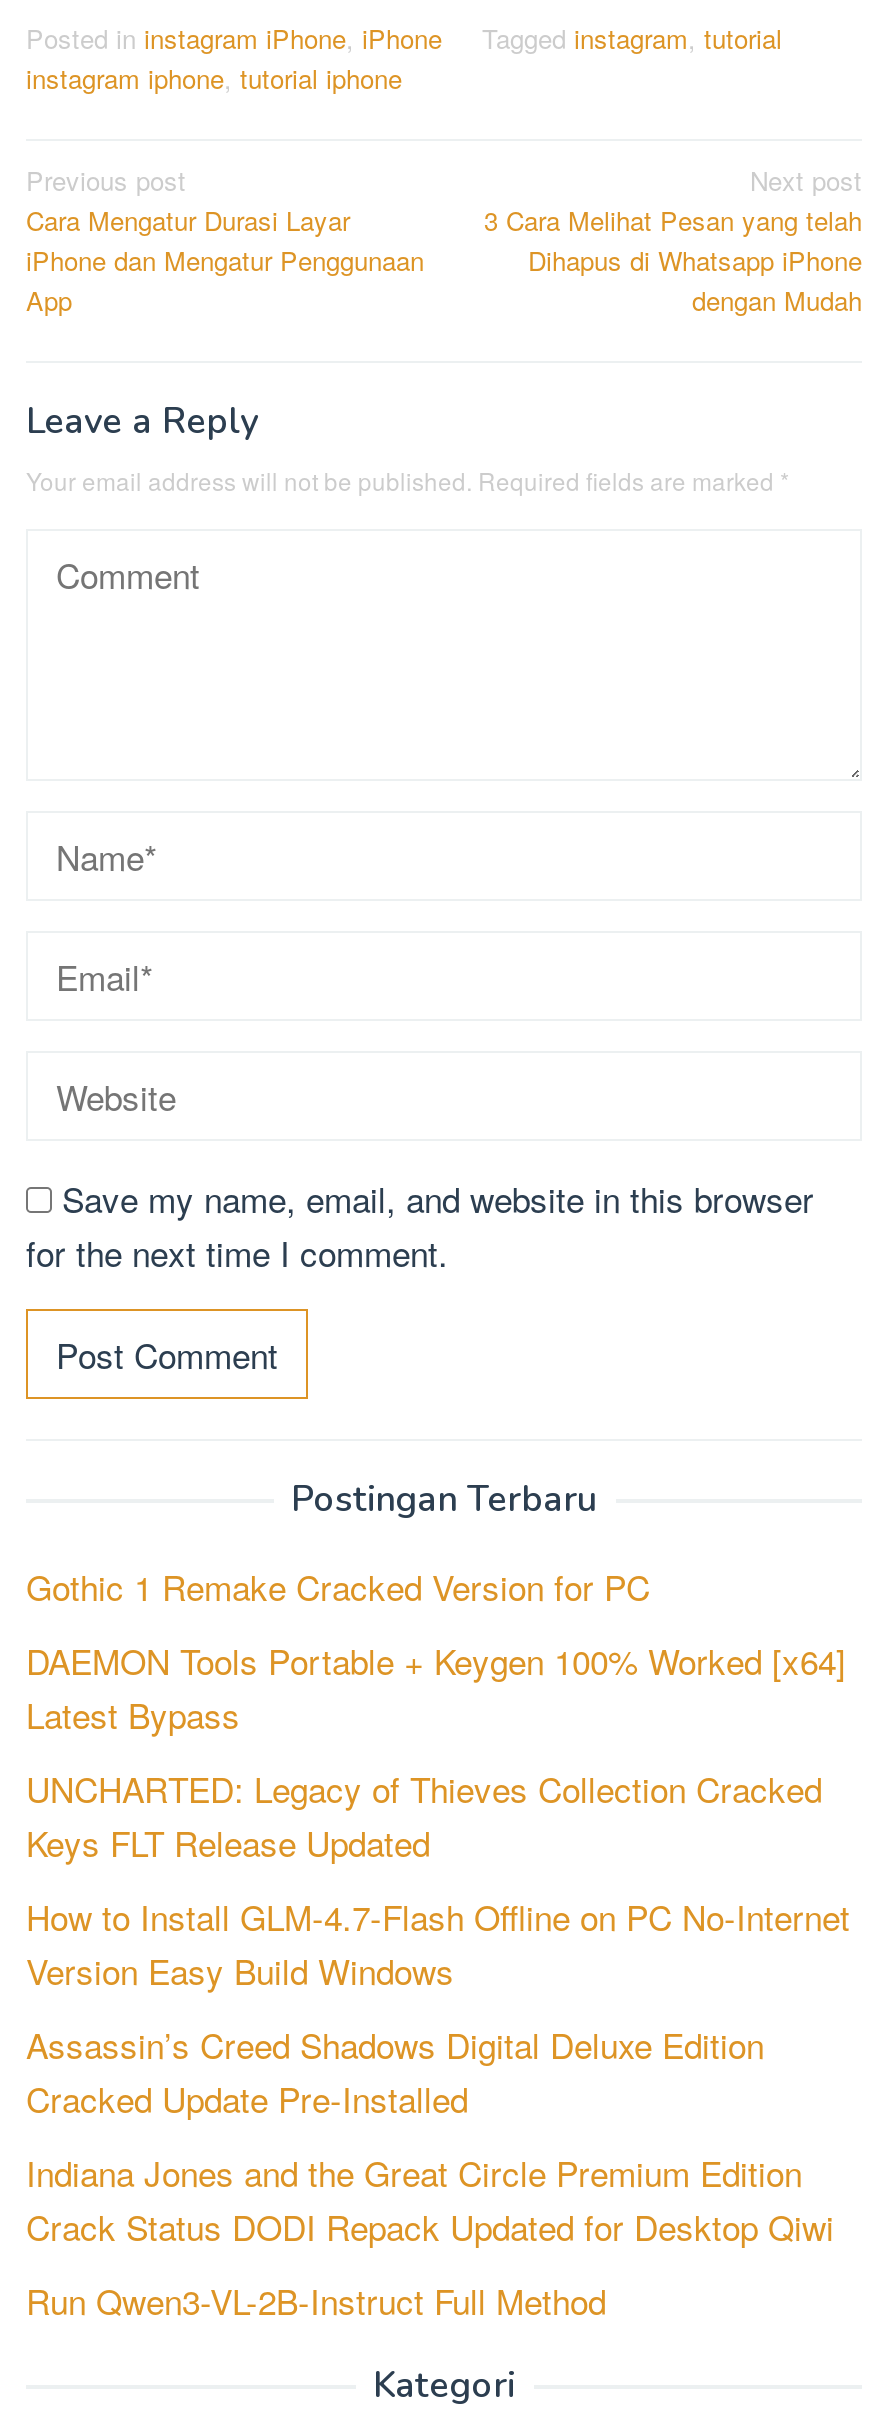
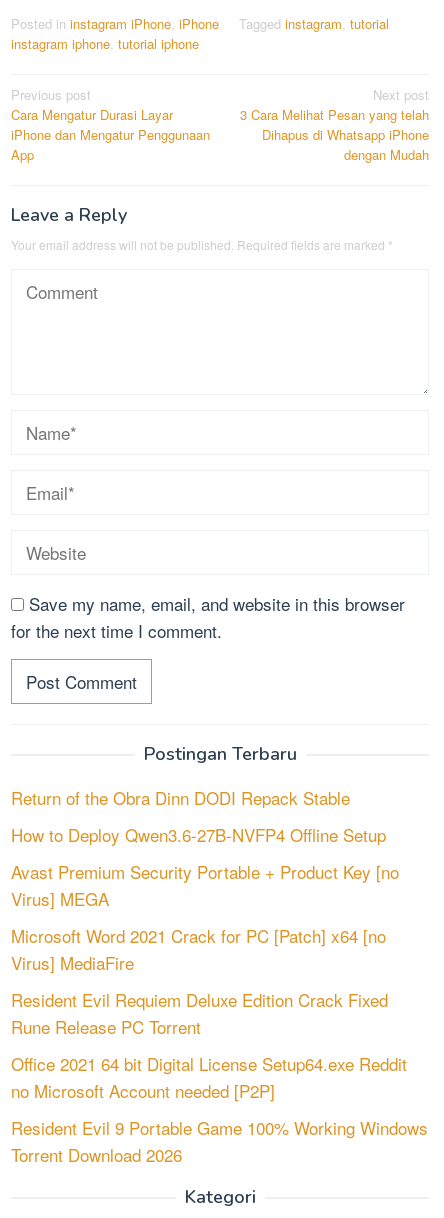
[26,1561,650,1611] Gothic 1 Remake Cracked Version for PC -> [11,785,350,810] Return of the Obra Dinn DODI Repack Stable
[26,1635,846,1739] DAEMON Tools Portable + Keygen 100% Worked [x64] | Latest Bypass -> [11,822,386,847] How to Deploy Qwen3.6-27B-NVFP4 Offline Setup
[26,1763,822,1867] UNCHARTED: Legacy of Thieves Collection Cracked | Keys FLT Release Updated -> [11,859,399,911] Avast Premium Security Portable + Product Key [no | Virus] MEGA
[26,1891,850,1995] How to Install GLM-4.7-Flash Offline on PC No-Internet | Version Easy Build Windows -> [11,923,386,975] Microsoft Word 2021 Crack for PC [Patch] x64 [no | Virus] MediaFire
[26,2019,764,2123] Assassin’s Creed Shadows Digital Deluxe Edition | Cracked Update Pre-Installed -> [11,987,388,1039] Resident Evil Requiem Deluxe Edition Crack Fixed | Rune Release PC Torrent
[26,2147,834,2251] Indiana Jones and the Great Circle Premium Edition | Crack Status DODI Repack Updated for Desktop Qiwi -> [11,1051,407,1103] Office 2021 64 bit Digital License Setup64.exe Reddit | no Microsoft Account needed [P2P]
[26,2275,606,2325] Run Qwen3-VL-2B-Instruct Full Method -> [11,1115,428,1167] Resident Evil 9 Portable Game 100% Working Windows | Torrent Download 2026

